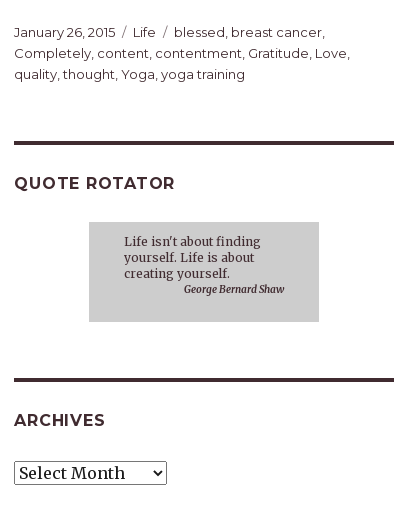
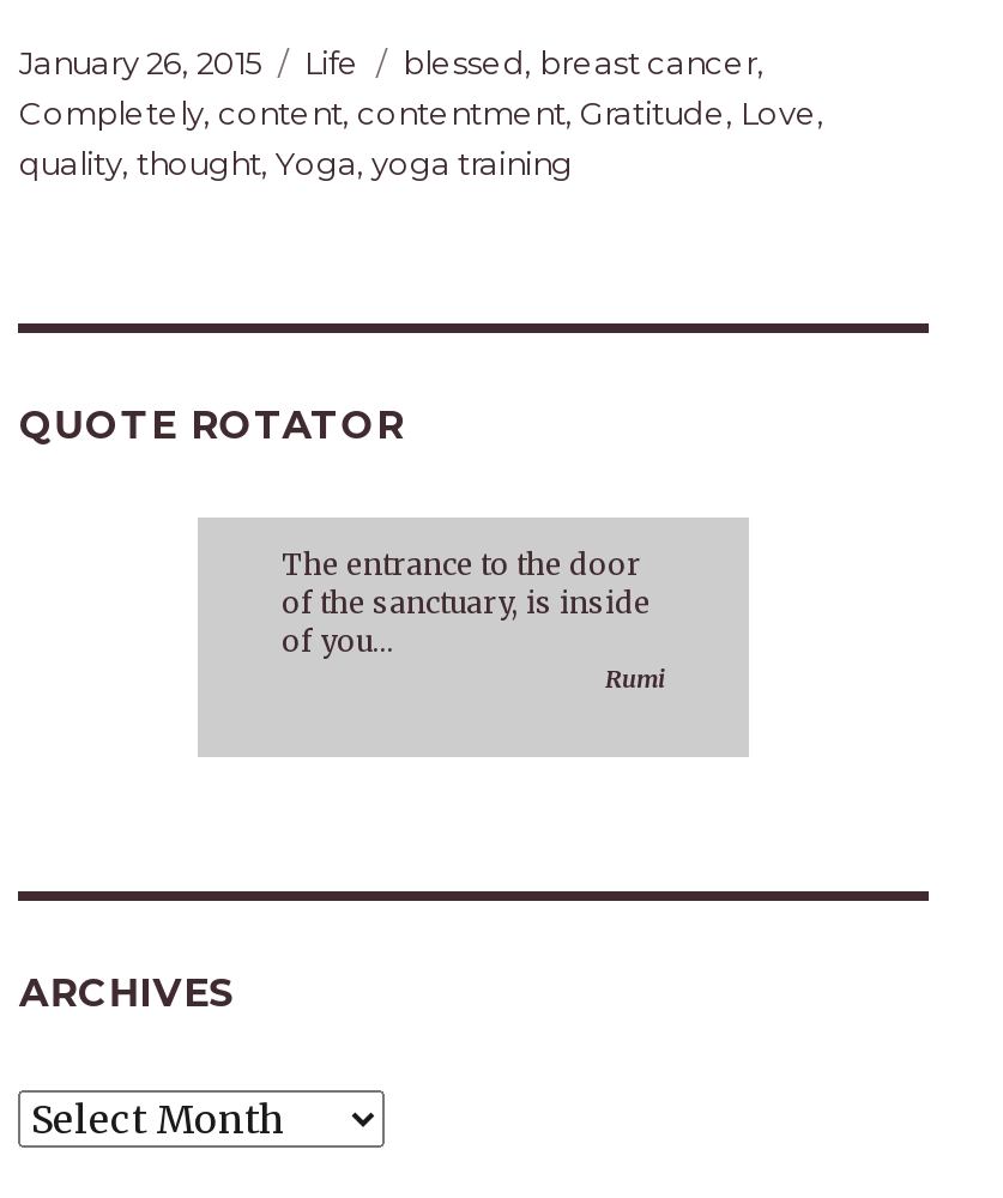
[124,234,284,296] Life isn't about finding | yourself. Life is about | creating yourself. | George Bernard Shaw -> [282,547,665,695] The entrance to the door | of the sanctuary, is inside | of you... | Rumi

